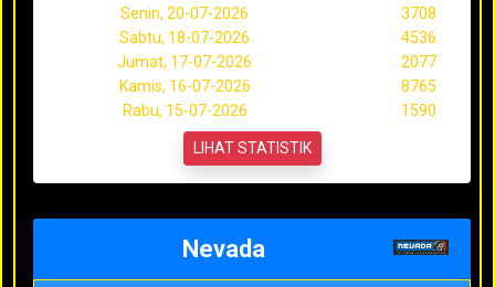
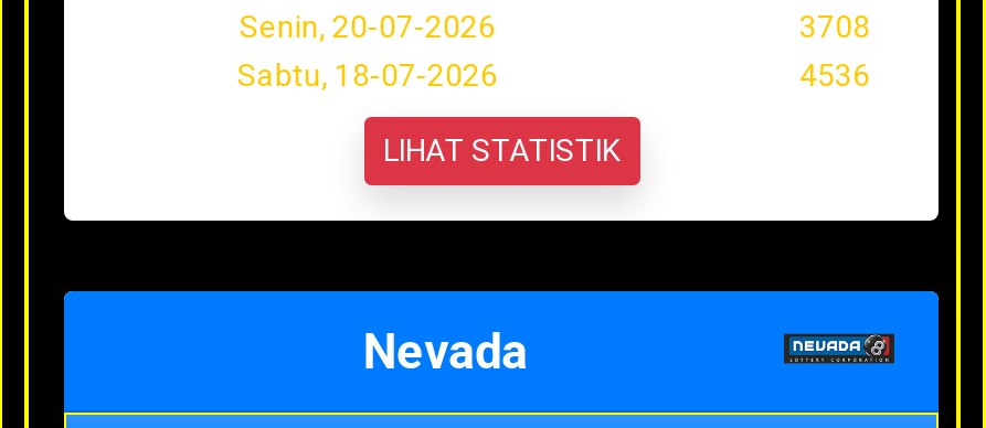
[117,53,436,120] Jumat, 17-07-2026 | 2077 | Kamis, 16-07-2026 | 8765 | Rabu, 15-07-2026 | 1590 -> none

